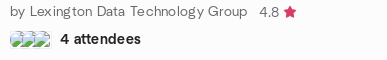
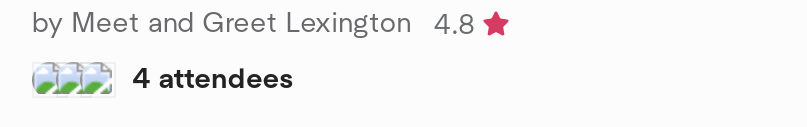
[10,4,247,18] by Lexington Data Technology Group -> [32,9,411,37] by Meet and Greet Lexington

